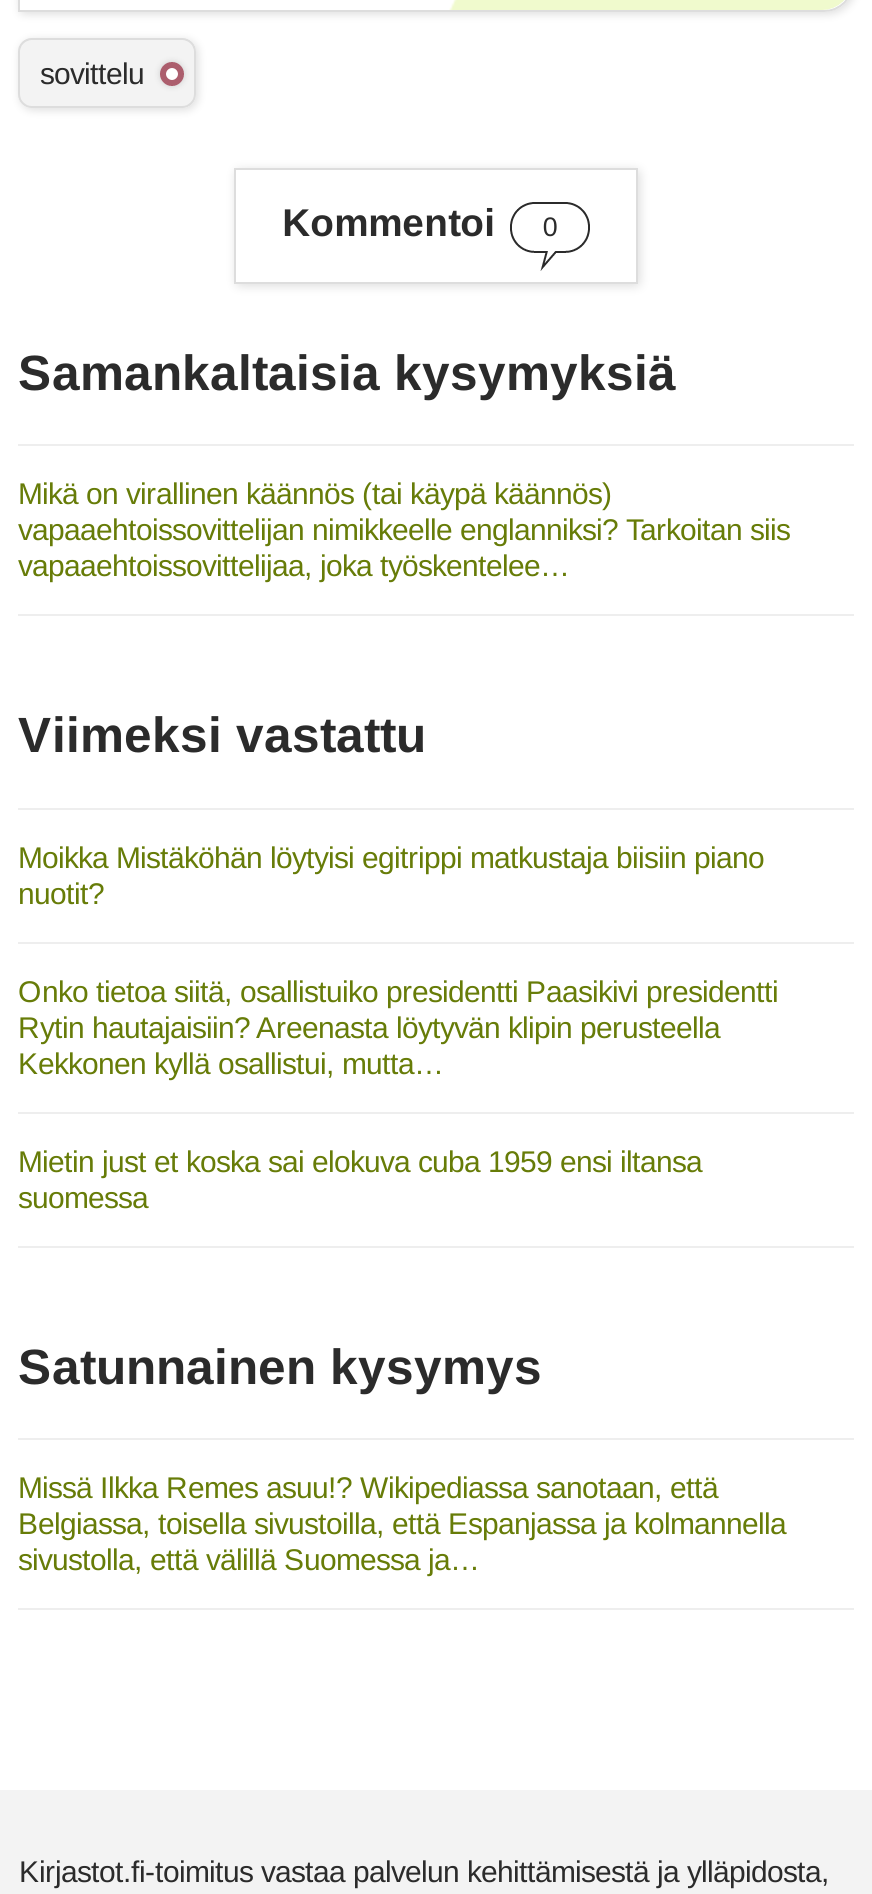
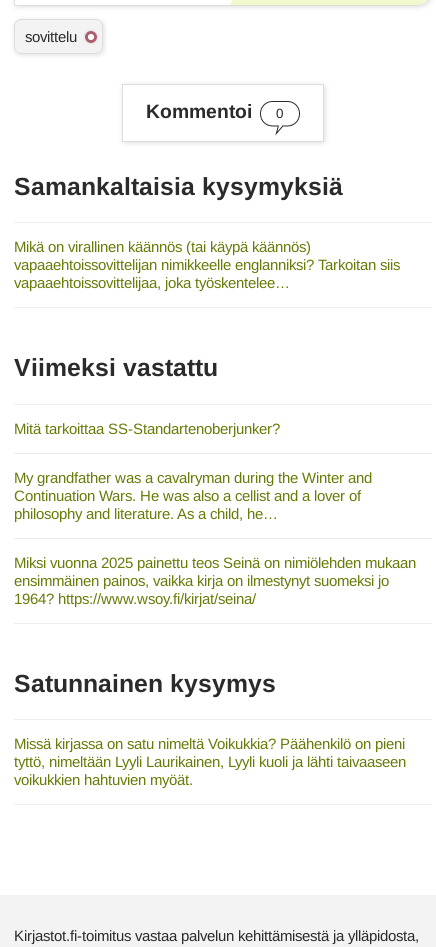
[18,840,764,910] Moikka Mistäköhän löytyisi egitrippi matkustaja biisiin piano | nuotit? -> [14,420,280,437] Mitä tarkoittaa SS-Standartenoberjunker?
[18,973,778,1079] Onko tietoa siitä, osallistuiko presidentti Paasikivi presidentti | Rytin hautajaisiin? Areenasta löytyvän klipin perusteella | Kekkonen kyllä osallistui, mutta… -> [14,469,372,522] My grandfather was a cavalryman during the Winter and | Continuation Wars. He was also a cellist and a lover of | philosophy and literature. As a child, he…
[18,1143,702,1213] Mietin just et koska sai elokuva cuba 1959 ensi iltansa | suomessa -> [14,554,416,607] Miksi vuonna 2025 painettu teos Seinä on nimiölehden mukaan | ensimmäinen painos, vaikka kirja on ilmestynyt suomeksi jo | 1964? https://www.wsoy.fi/kirjat/seina/
[18,1470,786,1576] Missä Ilkka Remes asuu!? Wikipediassa sanotaan, että | Belgiassa, toisella sivustoilla, että Espanjassa ja kolmannella | sivustolla, että välillä Suomessa ja… -> [14,735,406,788] Missä kirjassa on satu nimeltä Voikukkia? Päähenkilö on pieni | tyttö, nimeltään Lyyli Laurikainen, Lyyli kuoli ja lähti taivaaseen | voikukkien hahtuvien myöät.

